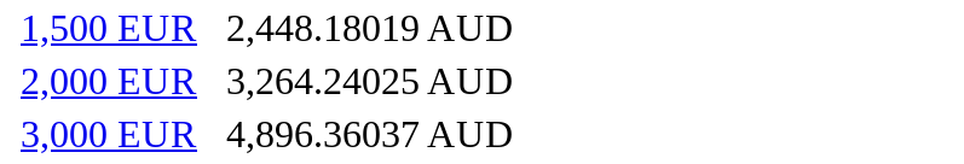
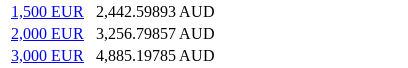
[21,8,514,49] 1,500 EUR 2,448.18019 AUD -> [11,3,215,20] 1,500 EUR 2,442.59893 AUD
[21,61,514,102] 2,000 EUR 3,264.24025 AUD -> [11,25,215,42] 2,000 EUR 3,256.79857 AUD
[21,115,514,156] 3,000 EUR 4,896.36037 AUD -> [11,47,215,64] 3,000 EUR 4,885.19785 AUD

